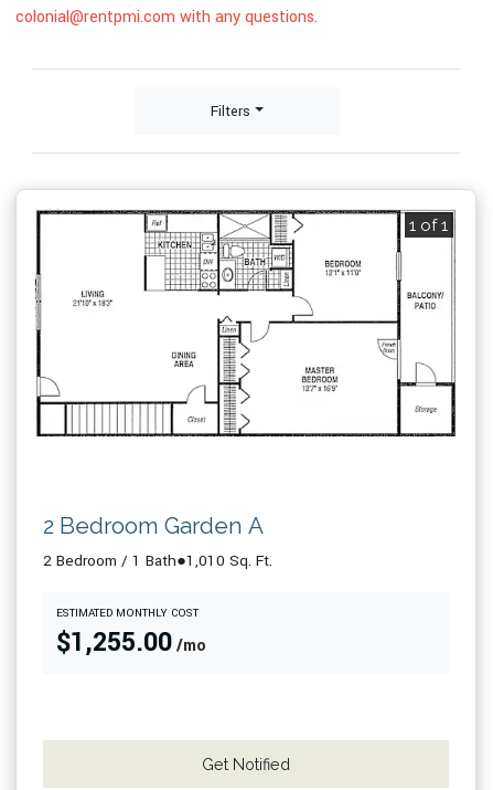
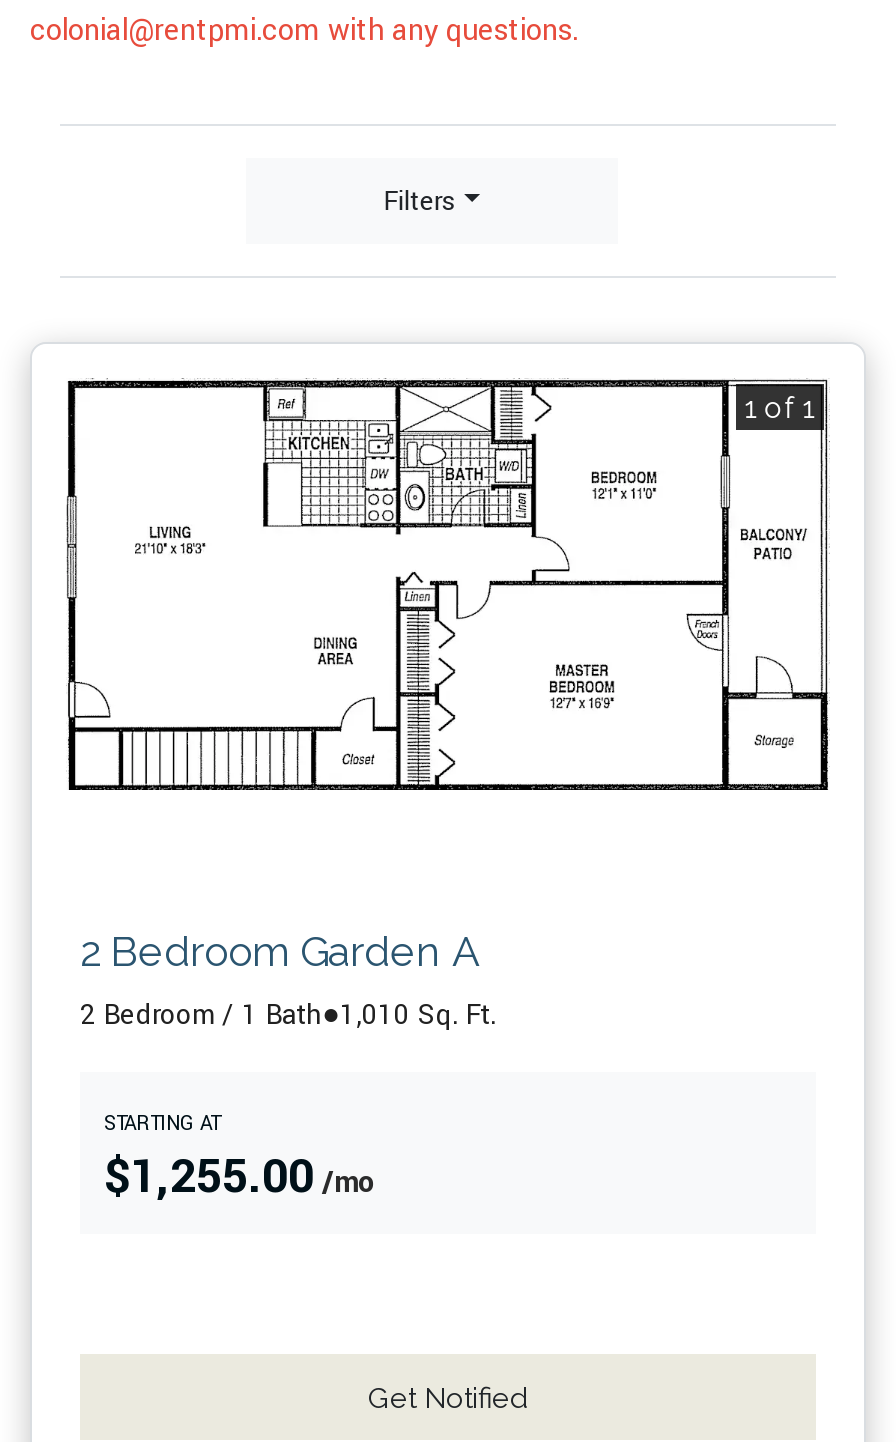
[56,605,199,621] ESTIMATED MONTHLY COST -> [104,1110,220,1138] STARTING AT

